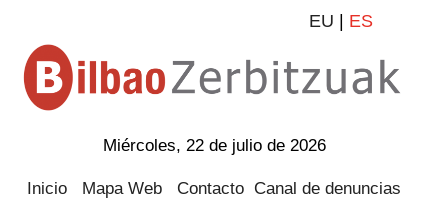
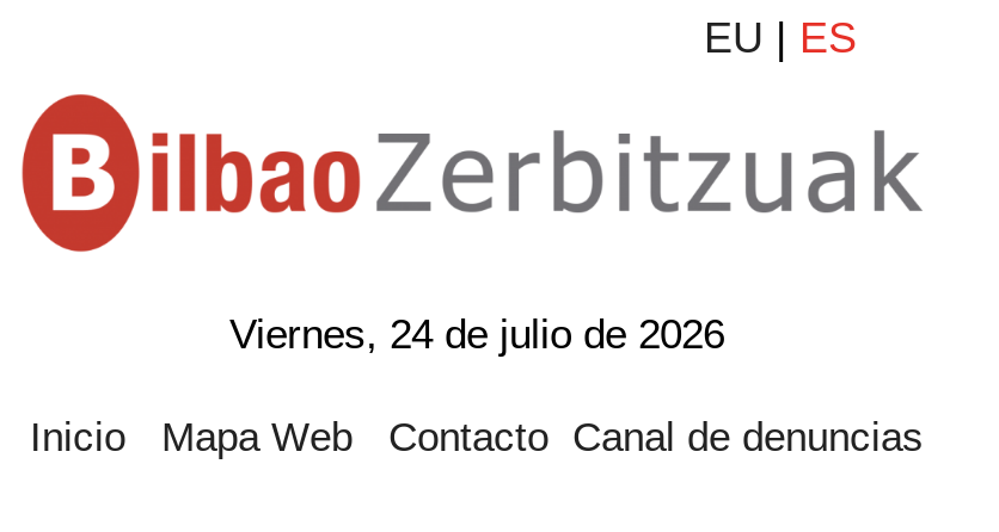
[102,135,325,155] Miércoles, 22 de julio de 2026 -> [229,310,724,358] Viernes, 24 de julio de 2026

